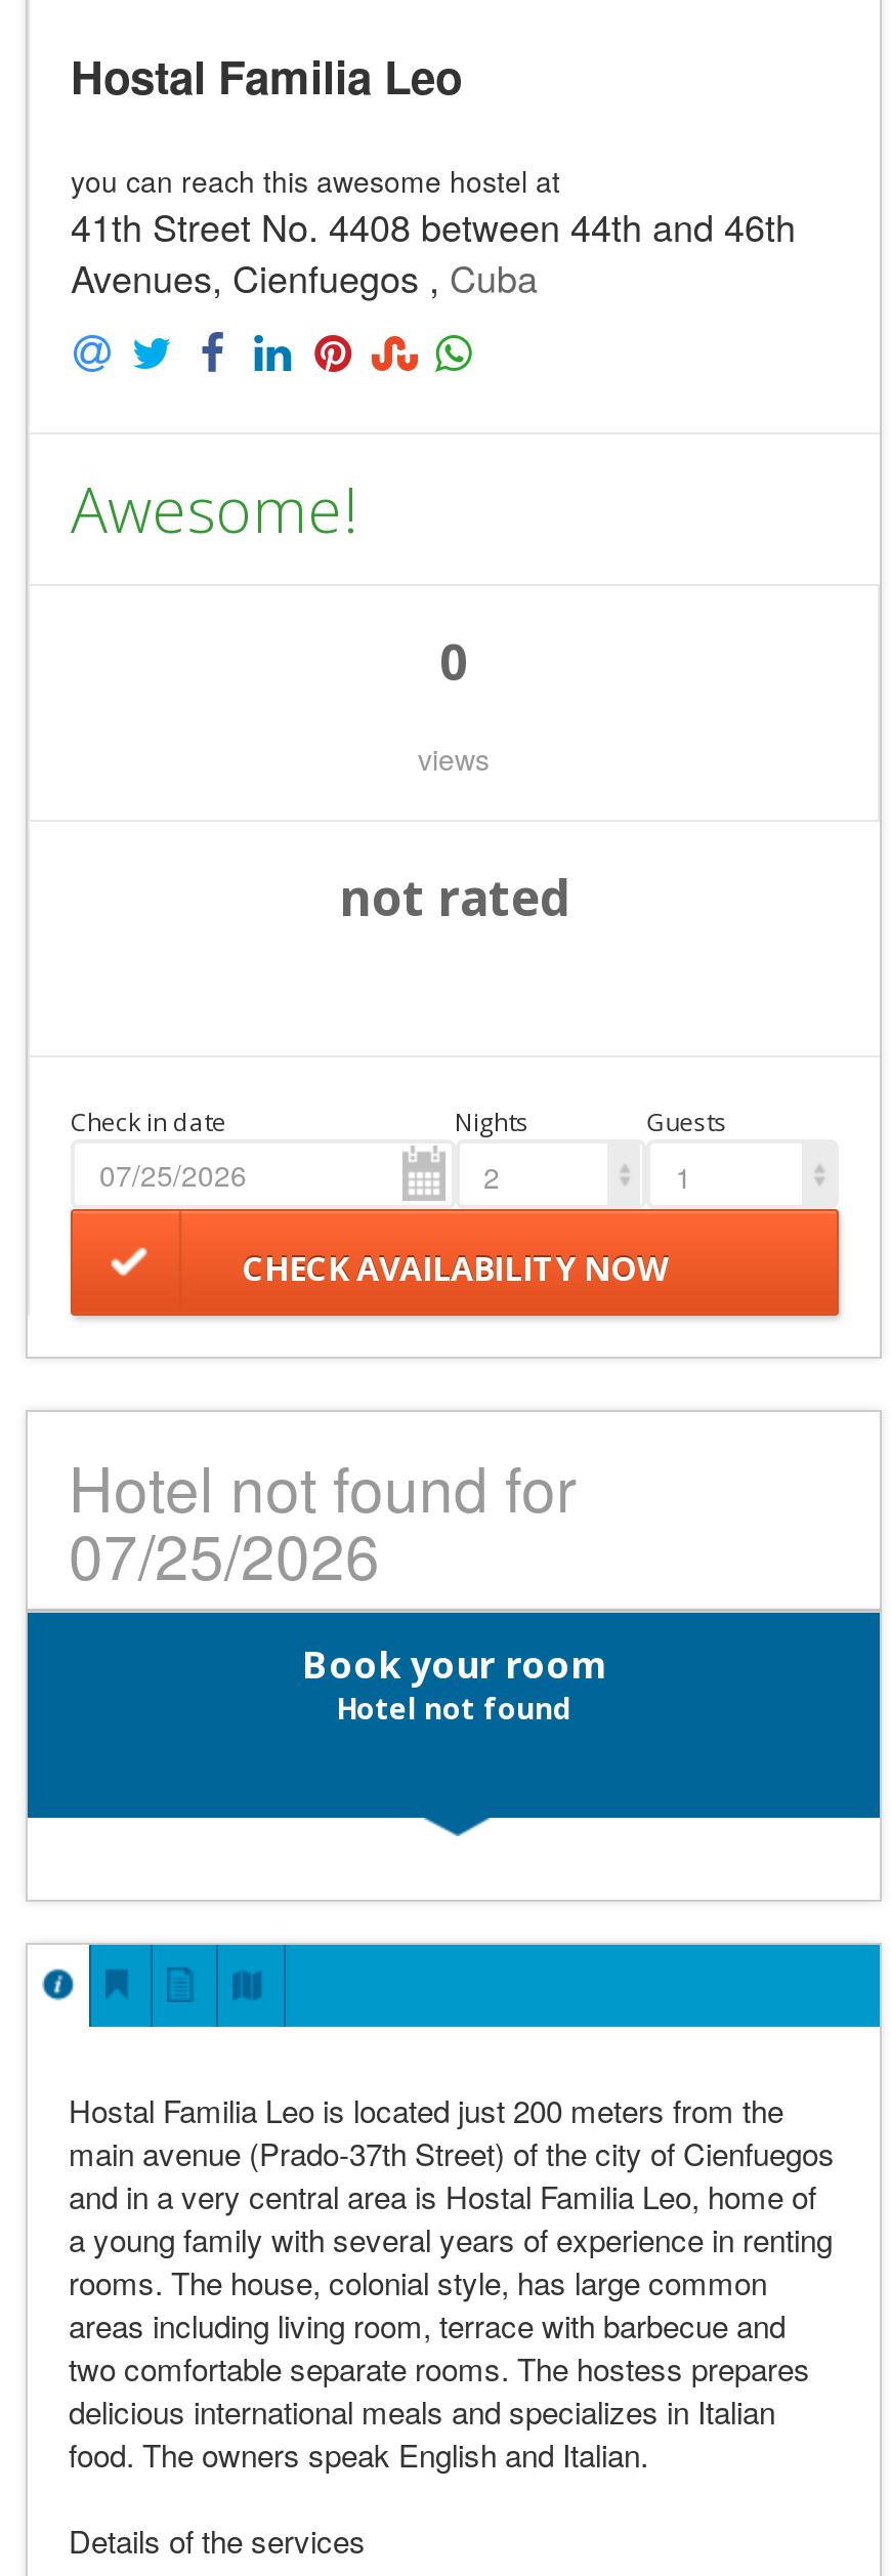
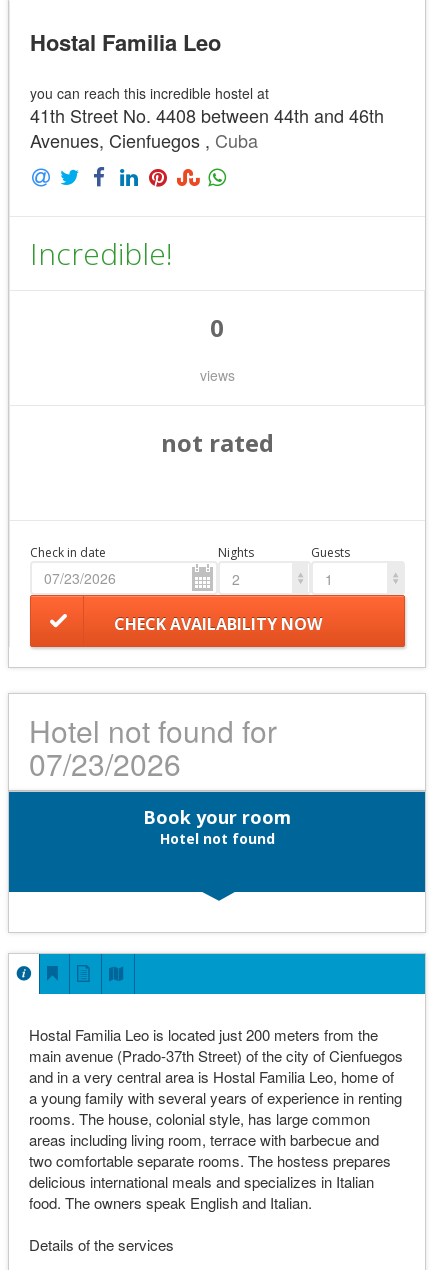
[71,160,560,201] you can reach this awesome hostel at -> [30,83,269,103] you can reach this incredible hostel at
[71,468,357,552] Awesome! -> [30,233,173,274] Incredible!
[69,1511,380,1599] 07/25/2026 -> [29,742,181,785] 07/23/2026

